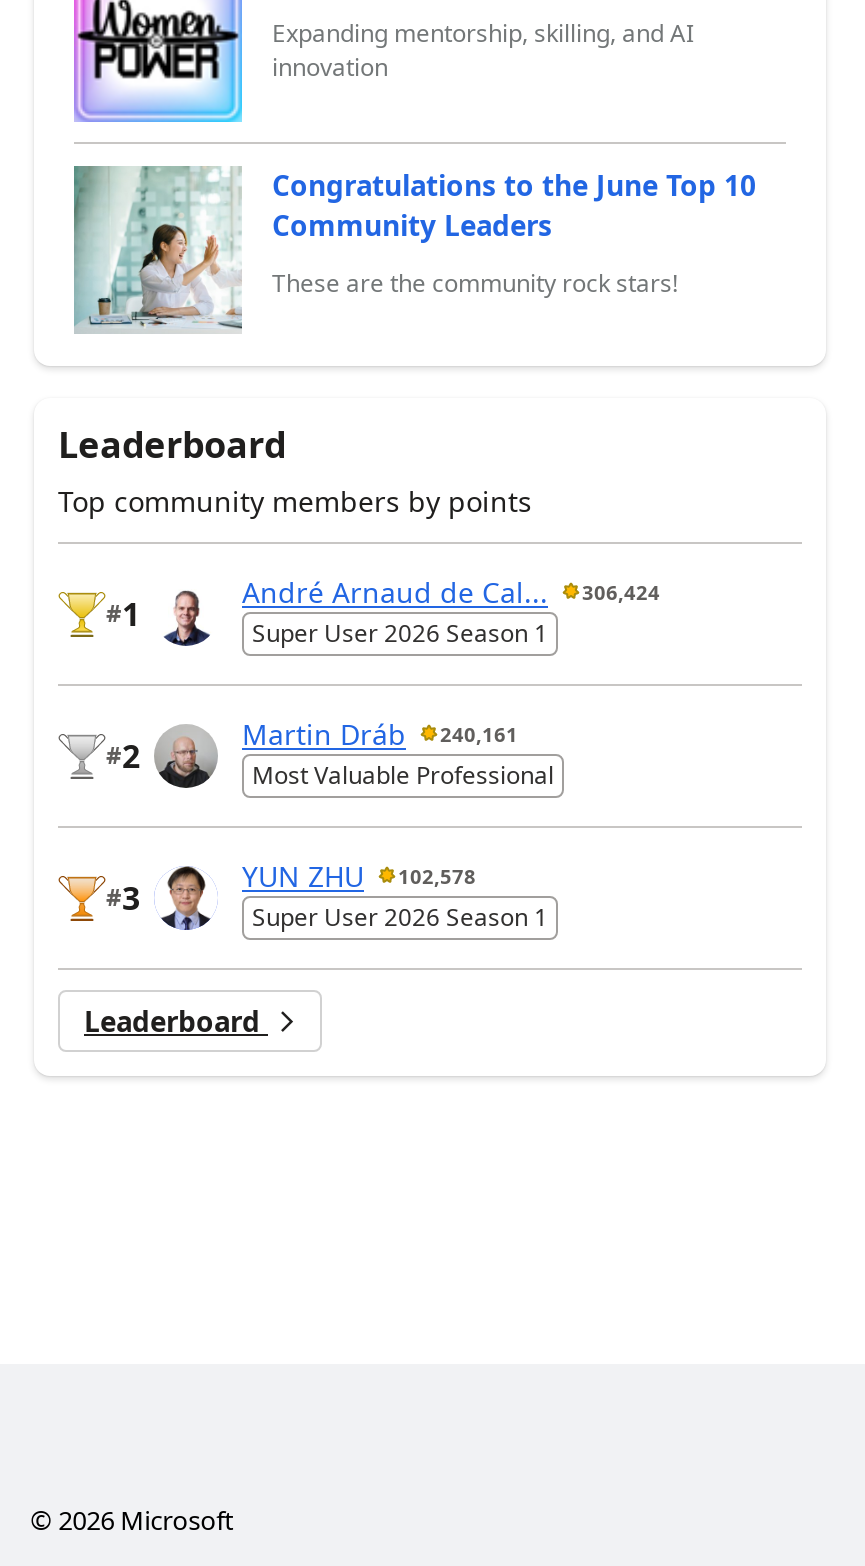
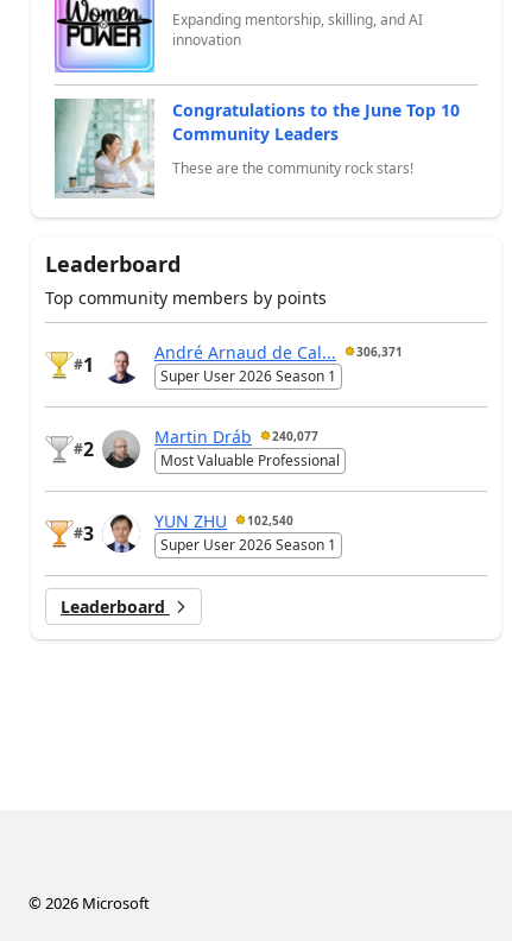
[242,572,660,610] André Arnaud de Cal... 306,424 -> [154,340,403,362] André Arnaud de Cal... 306,371
[242,714,518,752] Martin Dráb 240,161 -> [154,424,318,447] Martin Dráb 240,077
[242,856,476,894] YUN ZHU 102,578 -> [154,509,293,531] YUN ZHU 102,540

